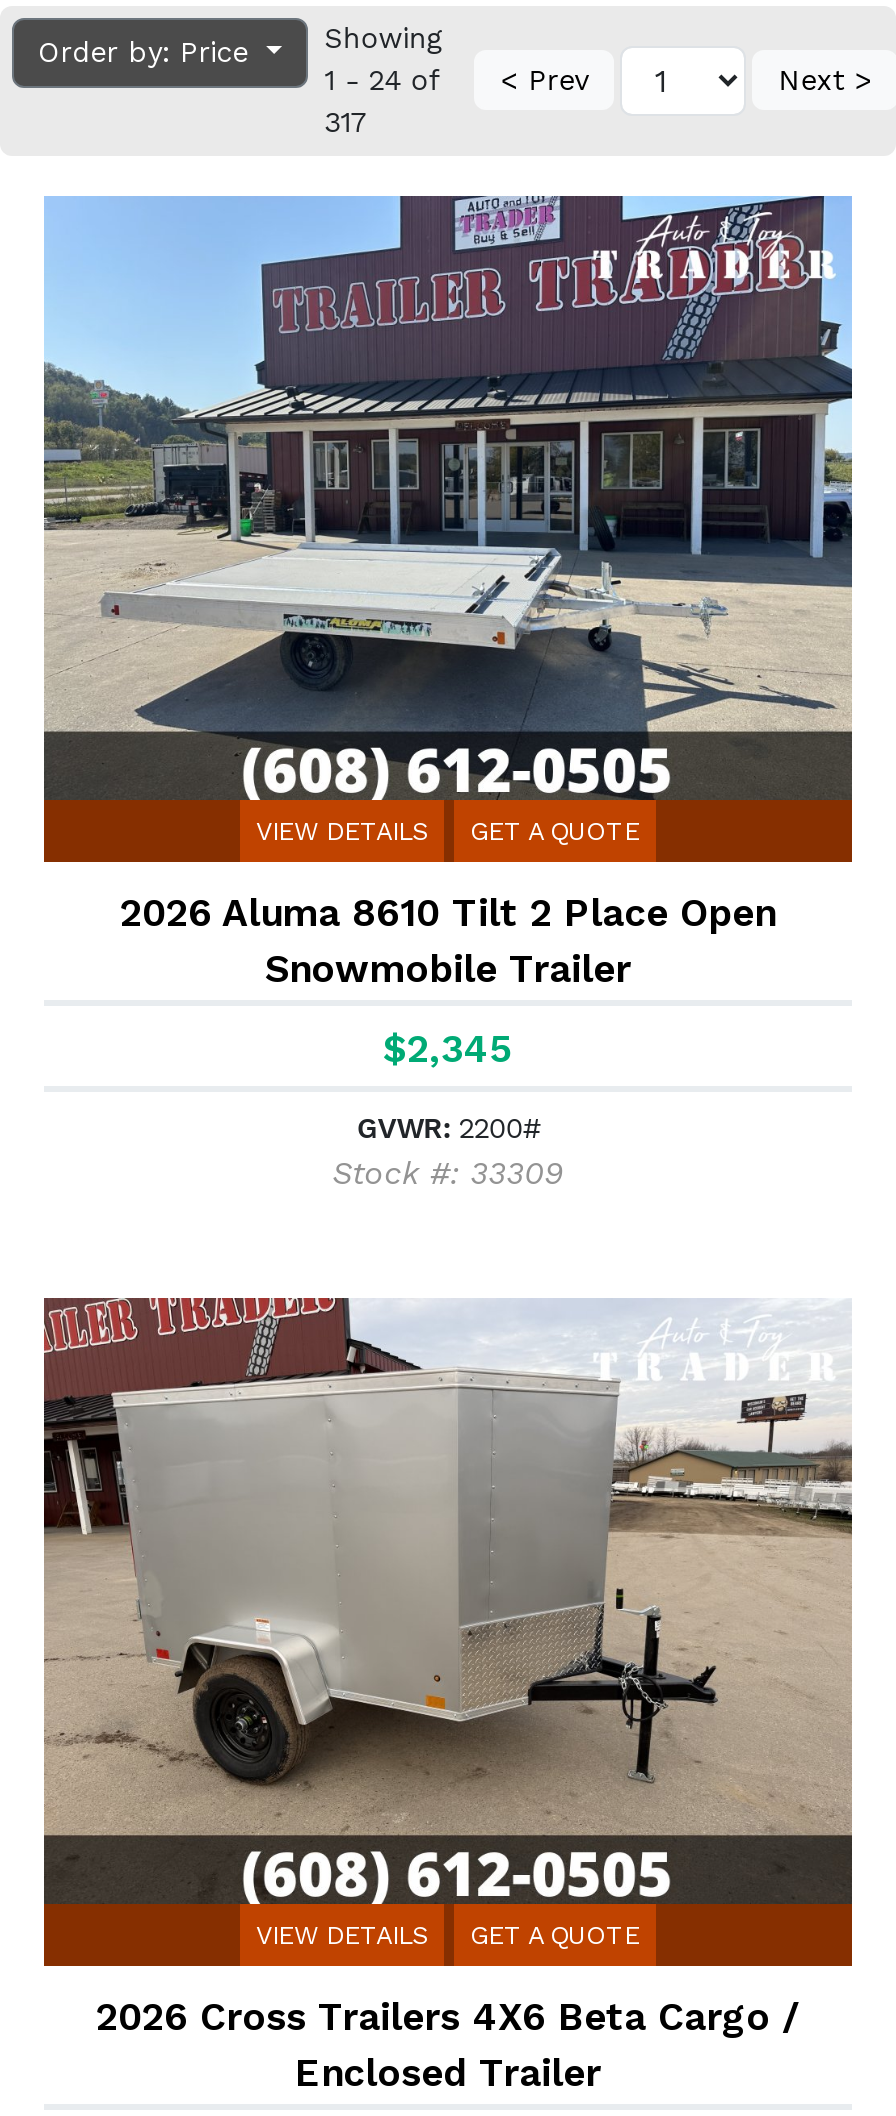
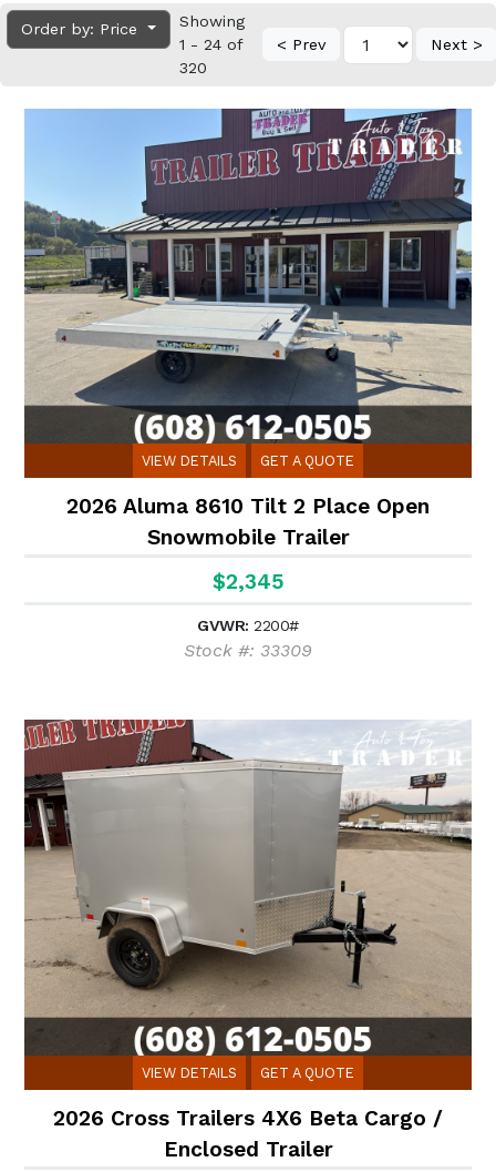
[325,106,369,138] 317 -> [180,59,207,76] 320

